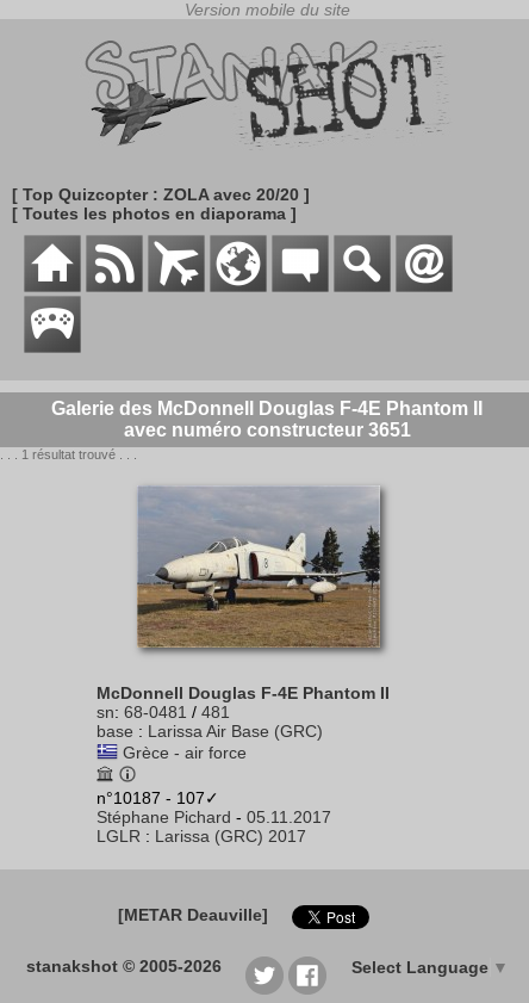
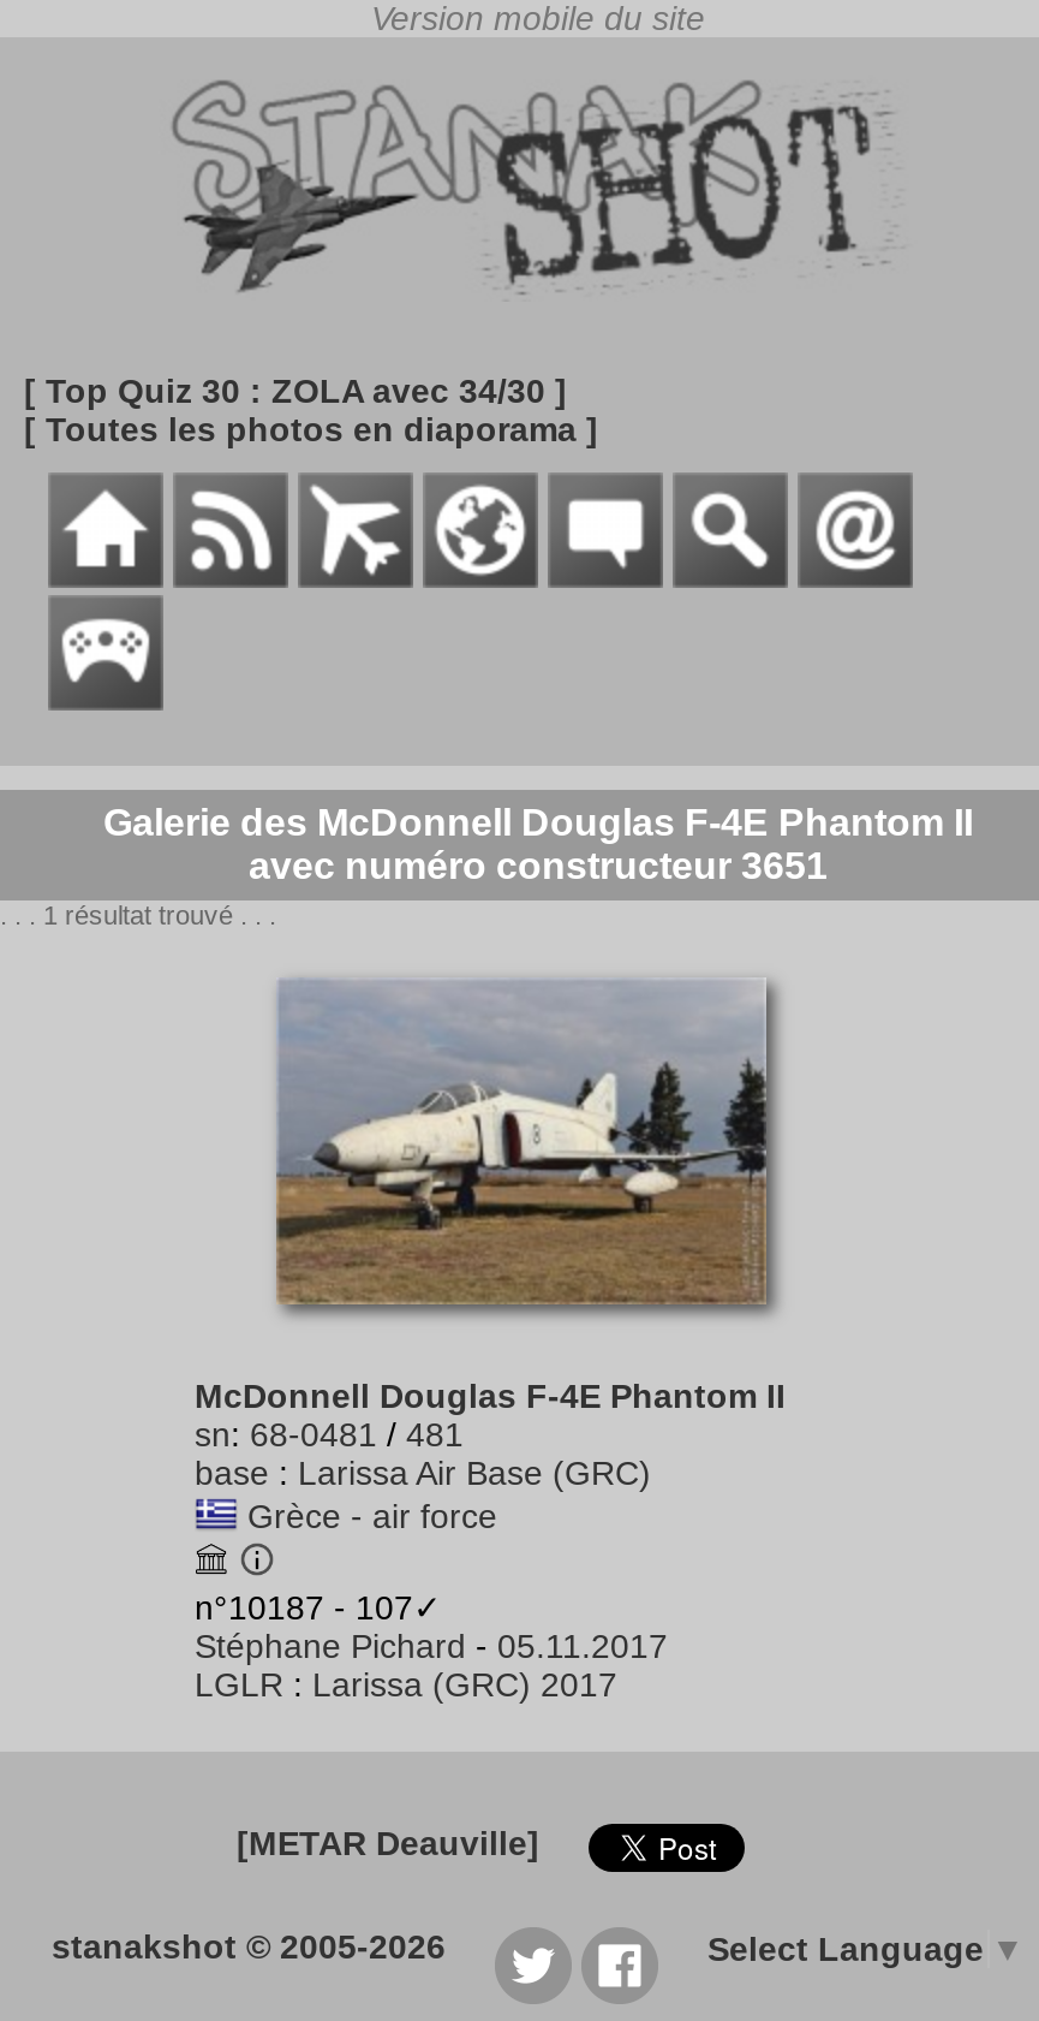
[12,185,310,204] [ Top Quizcopter : ZOLA avec 20/20 ] -> [24,371,567,410] [ Top Quiz 30 : ZOLA avec 34/30 ]

